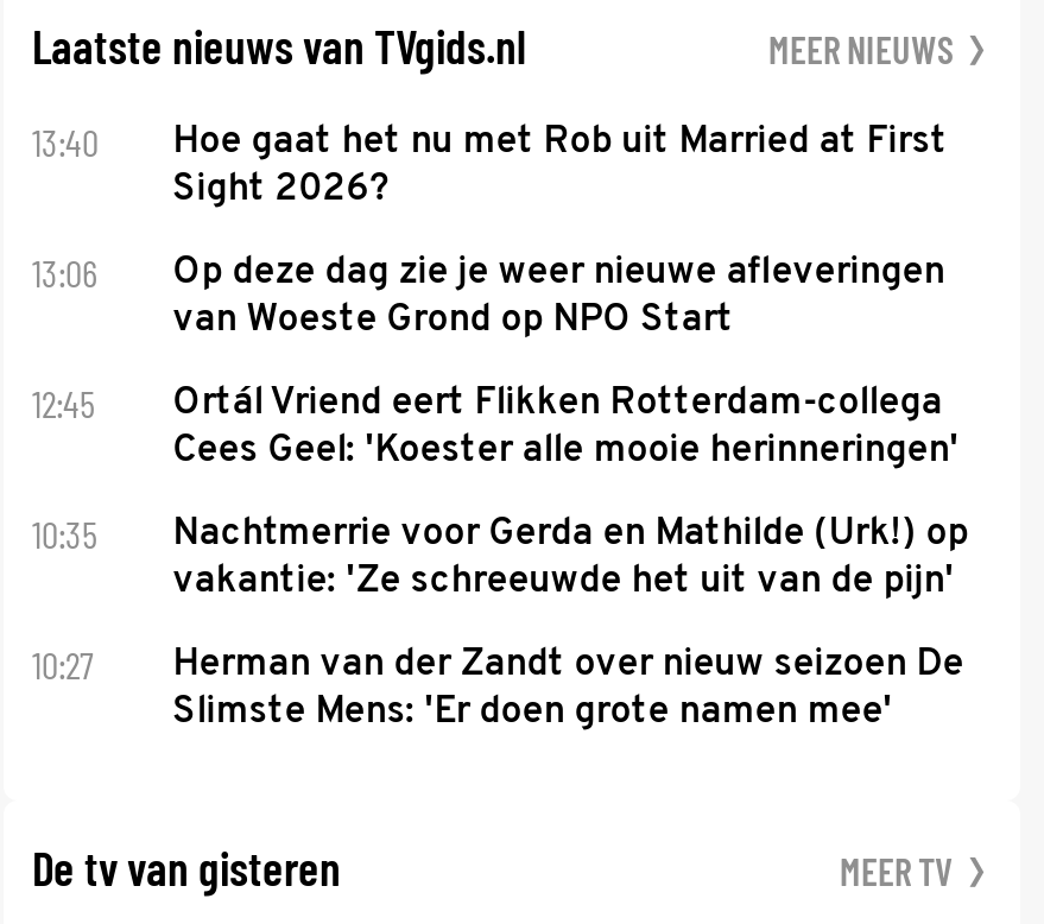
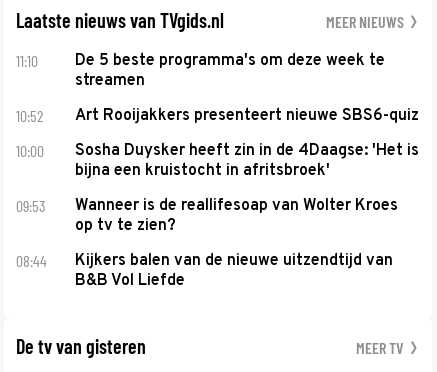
[32,119,947,214] 13:40 | Hoe gaat het nu met Rob uit Married at First | Sight 2026? -> [16,51,385,91] 11:10 | De 5 beste programma's om deze week te | streamen
[32,249,944,344] 13:06 | Op deze dag zie je weer nieuwe afleveringen | van Woeste Grond op NPO Start -> [16,106,419,126] 10:52 | Art Rooijakkers presenteert nieuwe SBS6-quiz
[32,380,959,475] 12:45 | Ortál Vriend eert Flikken Rotterdam-collega | Cees Geel: 'Koester alle mooie herinneringen' -> [16,141,419,181] 10:00 | Sosha Duysker heeft zin in de 4Daagse: 'Het is | bijna een kruistocht in afritsbroek'
[32,511,968,606] 10:35 | Nachtmerrie voor Gerda en Mathilde (Urk!) op | vakantie: 'Ze schreeuwde het uit van de pijn' -> [16,196,398,236] 09:53 | Wanneer is de reallifesoap van Wolter Kroes | op tv te zien?
[32,641,963,736] 10:27 | Herman van der Zandt over nieuw seizoen De | Slimste Mens: 'Er doen grote namen mee' -> [16,251,393,291] 08:44 | Kijkers balen van de nieuwe uitzendtijd van | B&B Vol Liefde

